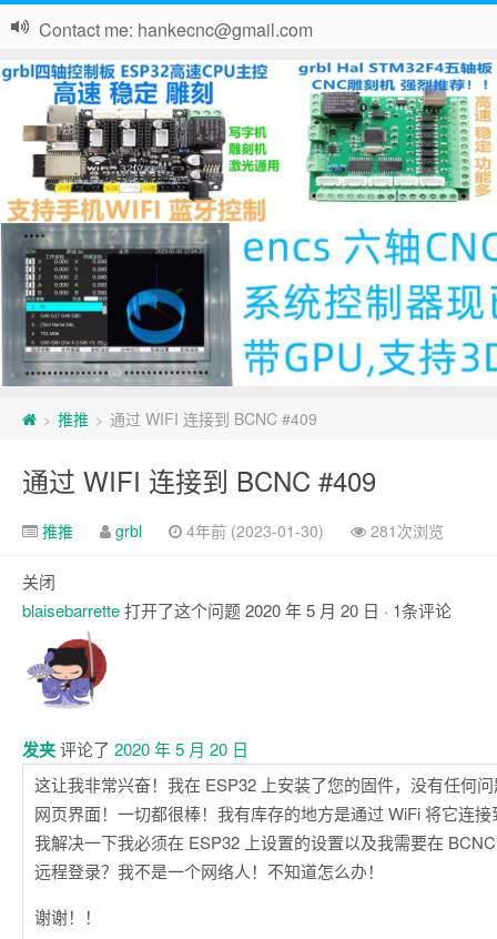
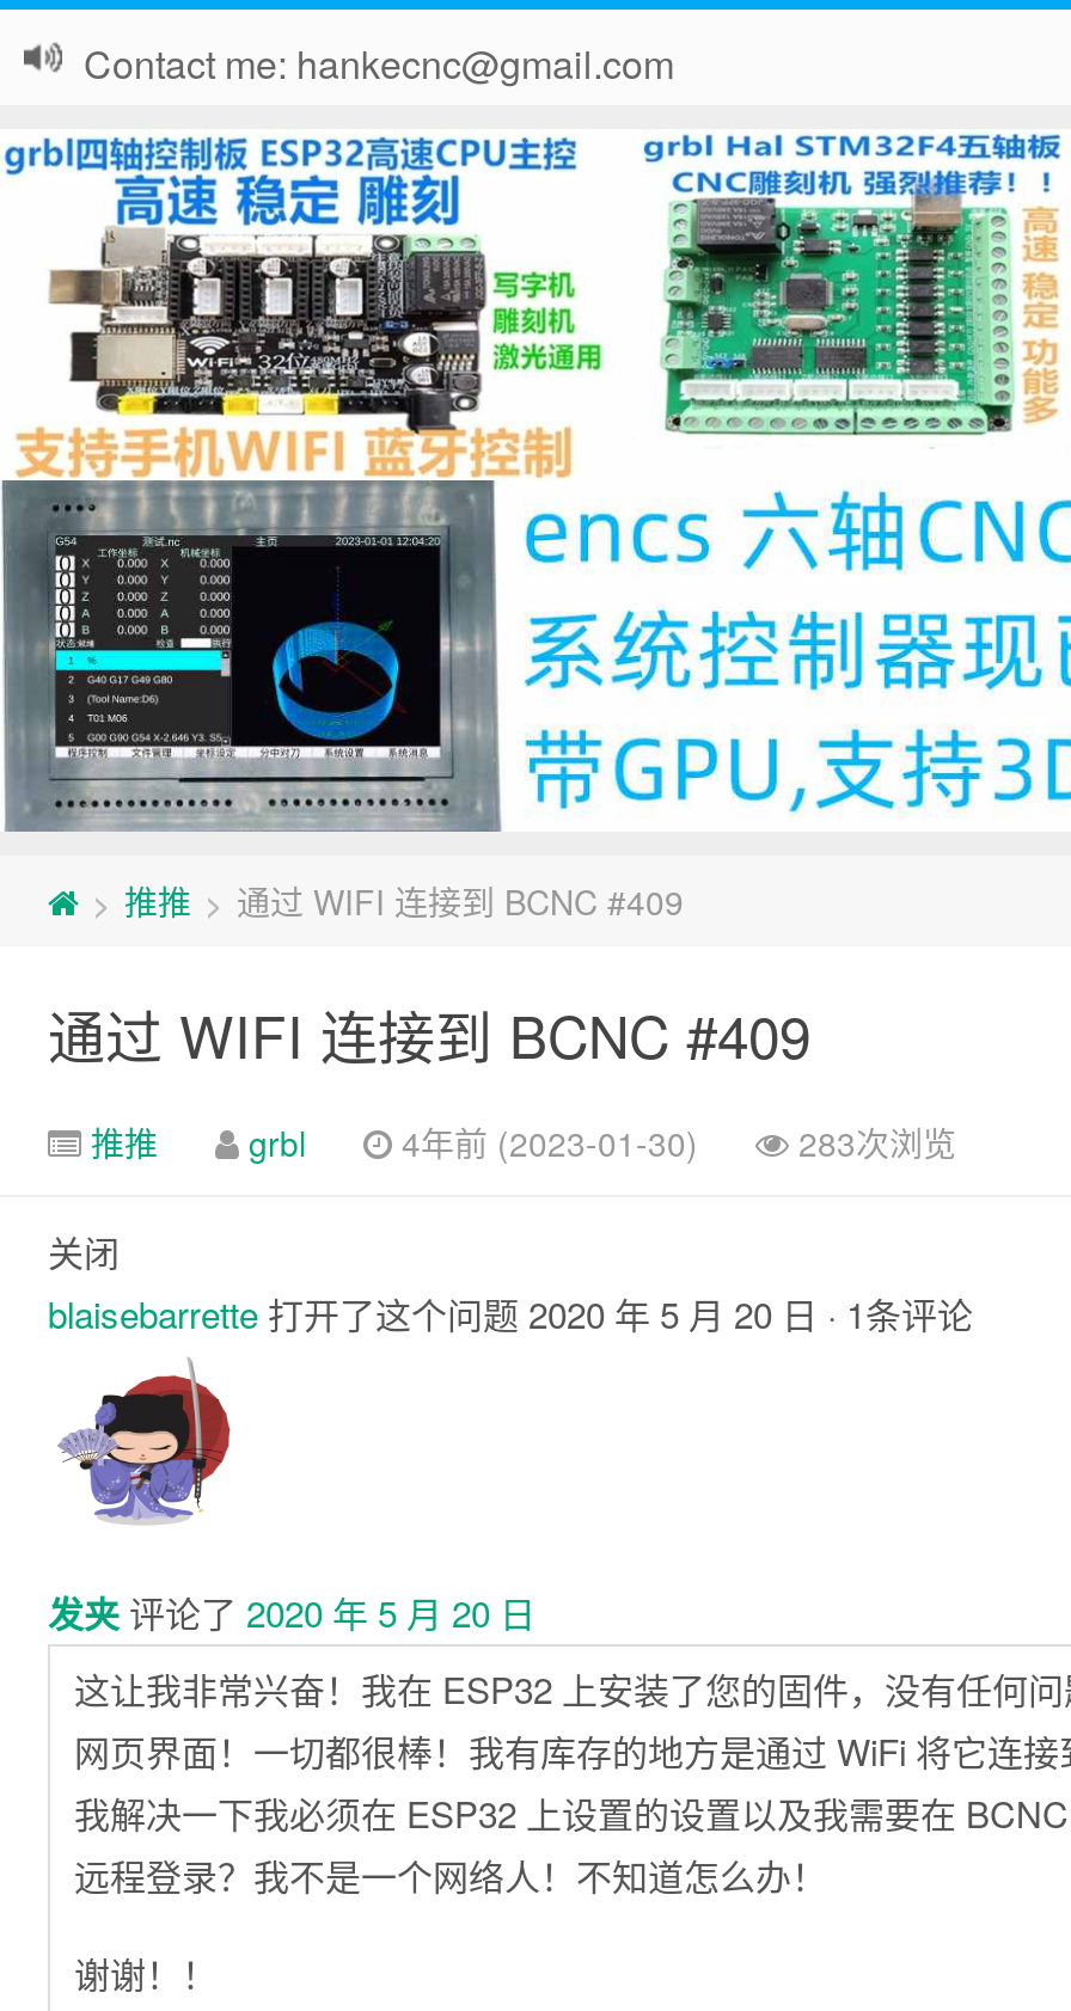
[38,519,444,542] 推推 grbl 4年前 (2023-01-30) 281次浏览 -> [81,1118,956,1166] 推推 grbl 4年前 (2023-01-30) 283次浏览

